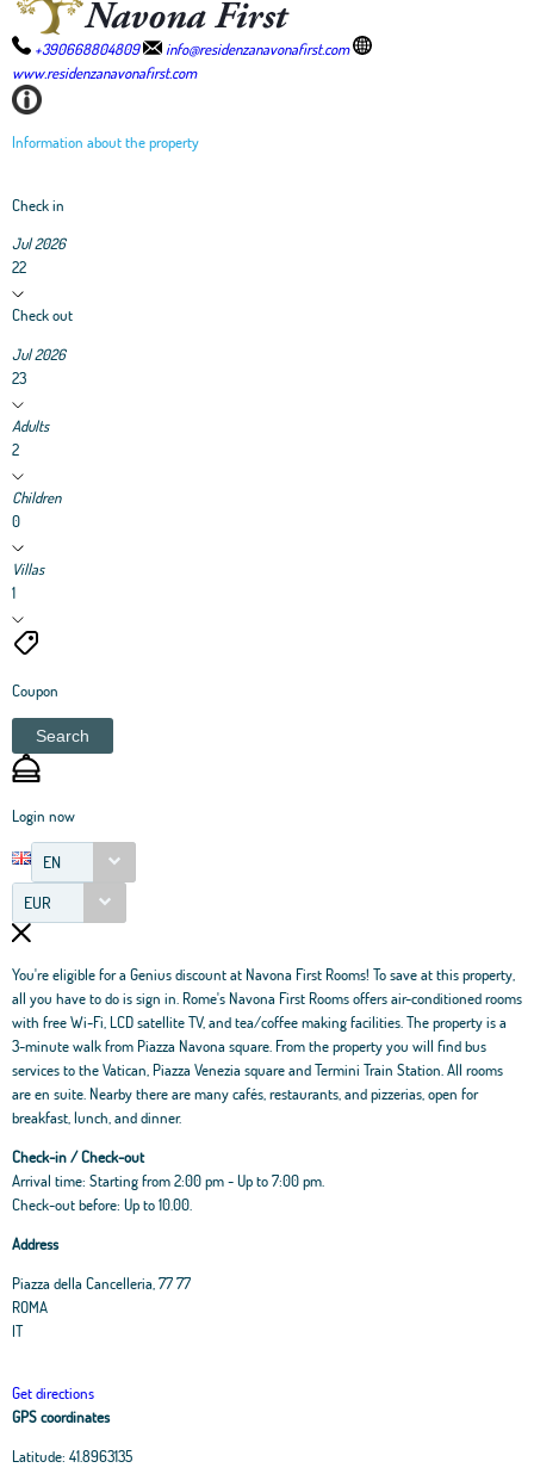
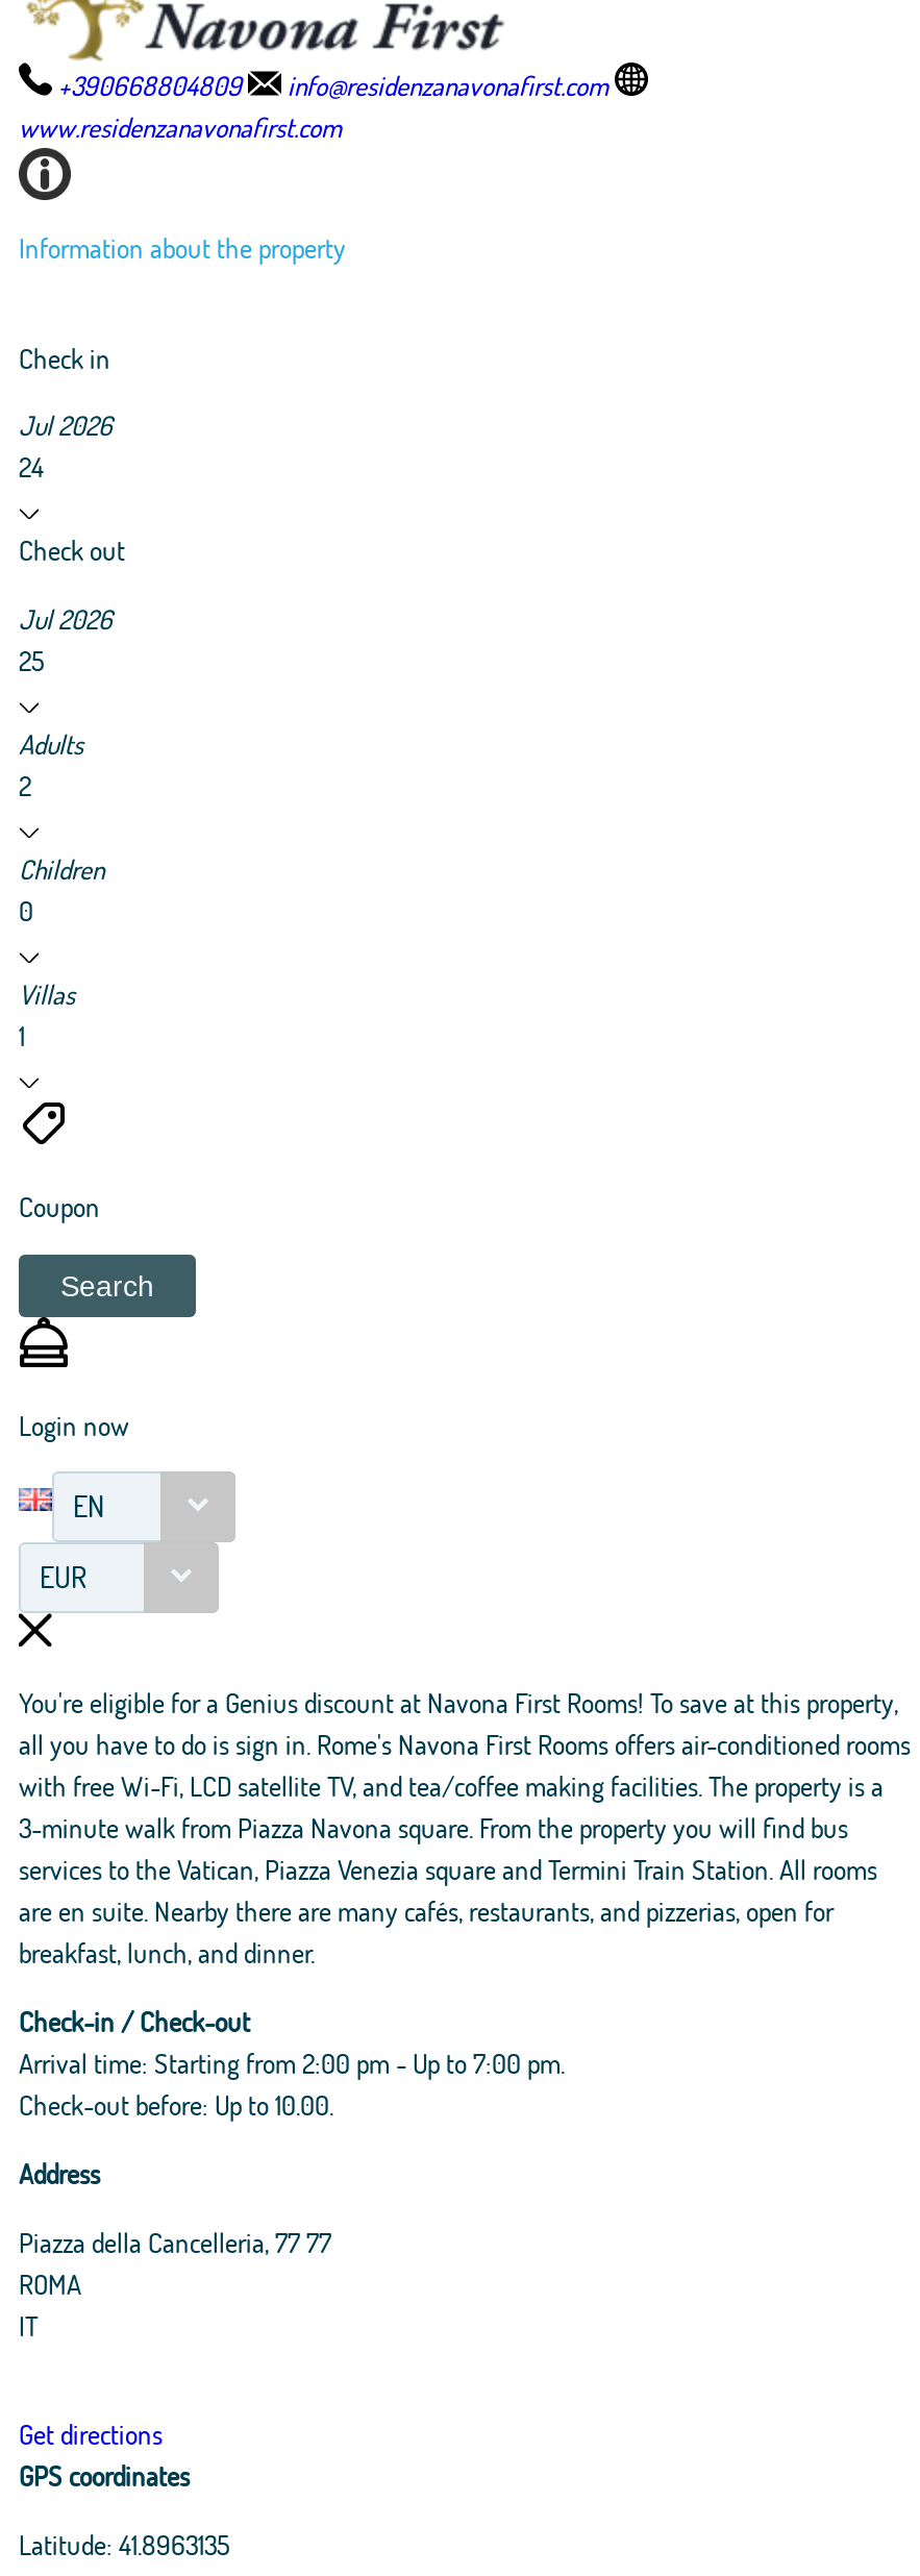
[12,257,26,278] 22 -> [19,449,44,486] 24
[12,368,26,389] 23 -> [19,642,44,680] 25

